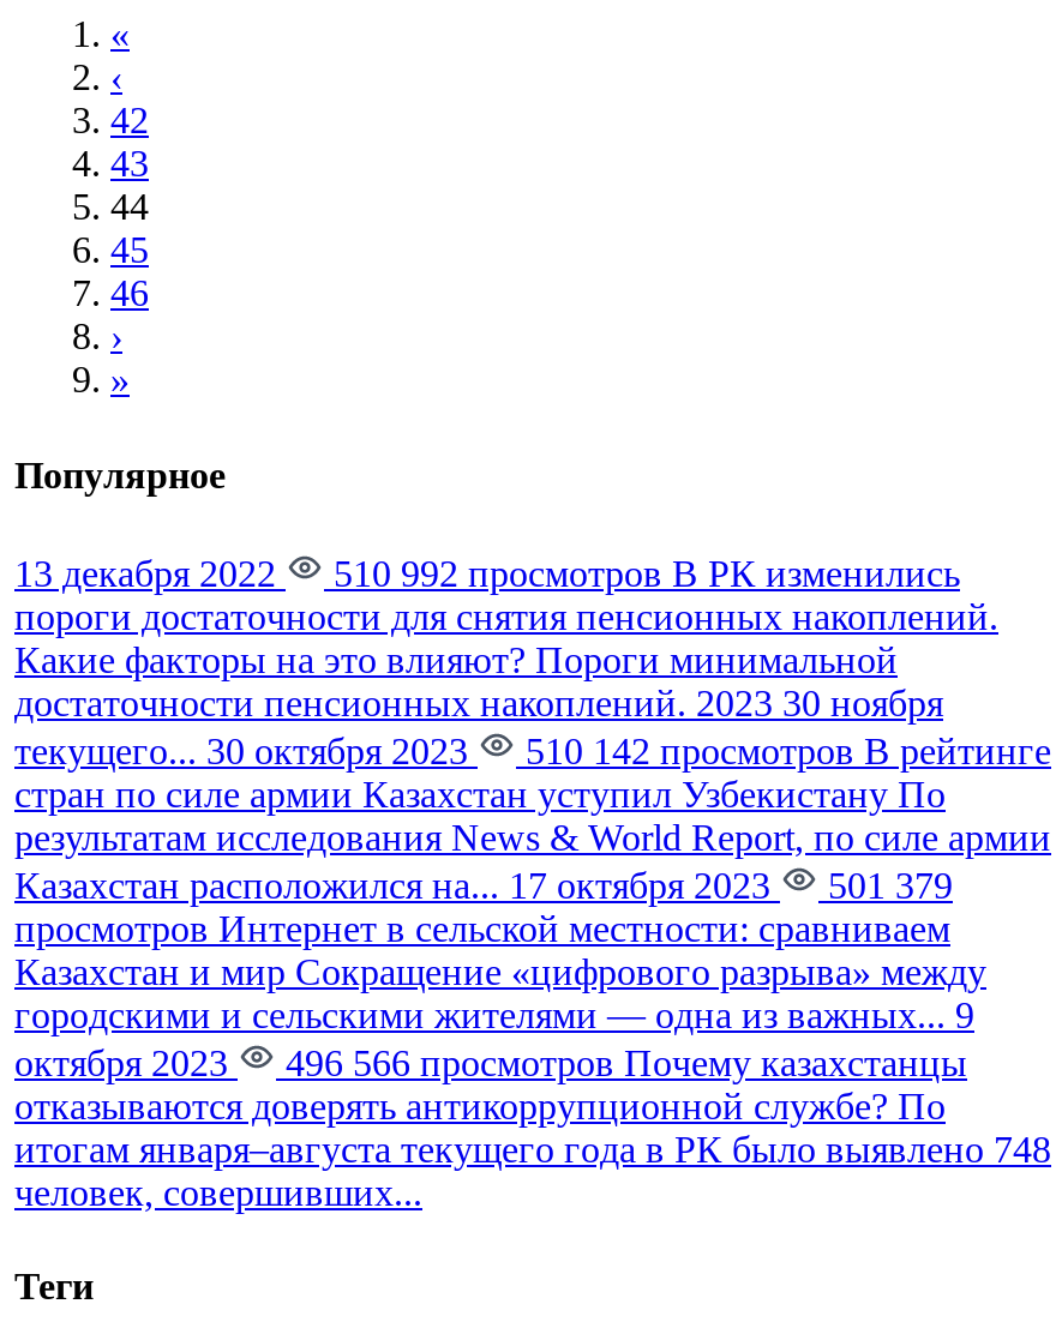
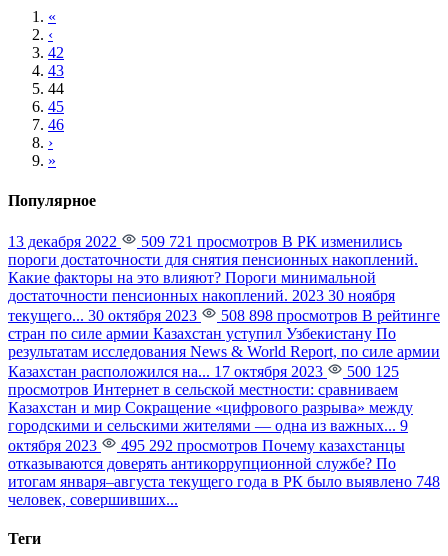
[324,553,960,593] 510 992 просмотров В РК изменились -> [137,233,402,250] 509 721 просмотров В РК изменились
[516,730,1051,771] 510 142 просмотров В рейтинге -> [217,307,440,324] 508 898 просмотров В рейтинге
[14,864,953,905] Казахстан расположился на... 17 октября 2023 501 379 -> [8,363,399,380] Казахстан расположился на... 17 октября 2023 500 125
[276,1042,967,1083] 496 566 просмотров Почему казахстанцы -> [117,437,405,454] 495 292 просмотров Почему казахстанцы

